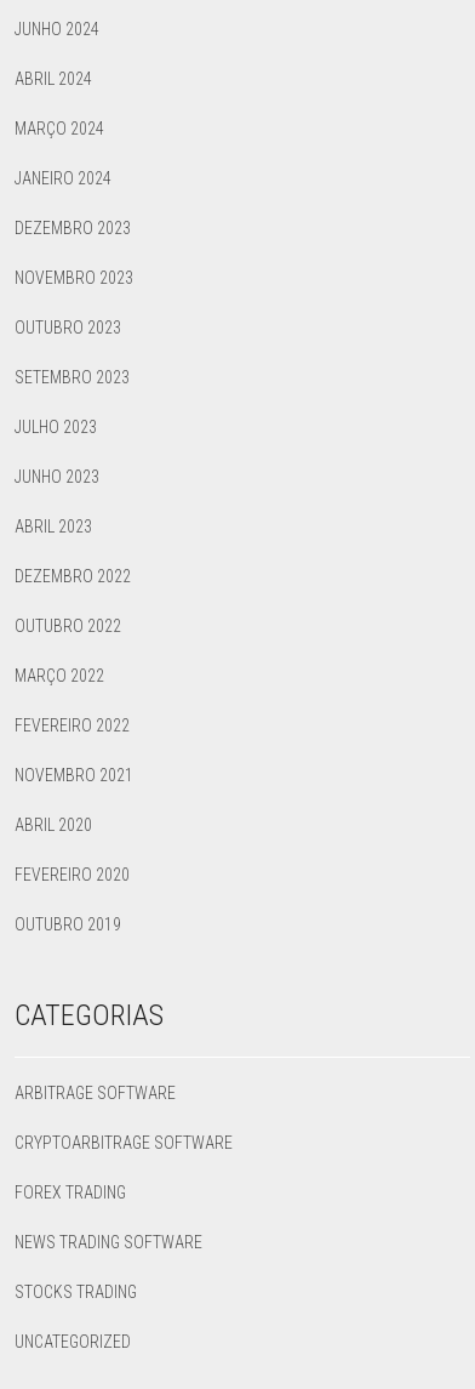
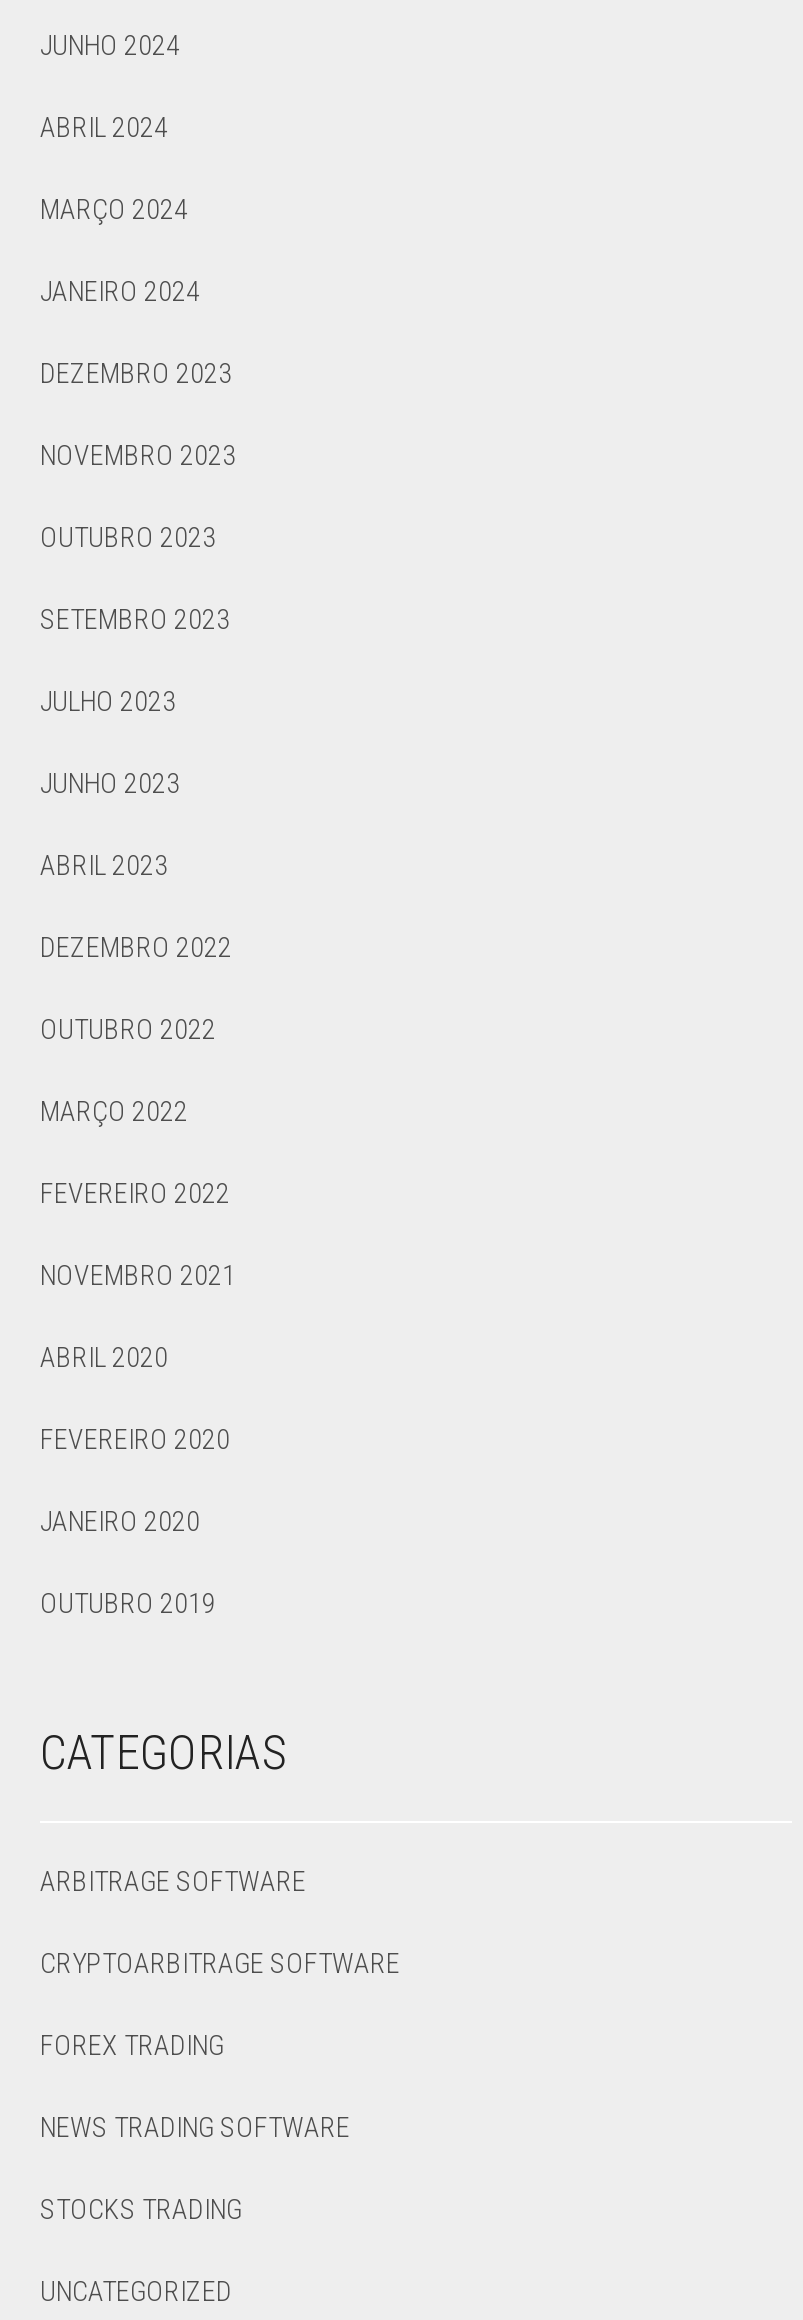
none -> [40,1505,200,1537] JANEIRO 2020

